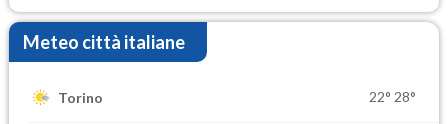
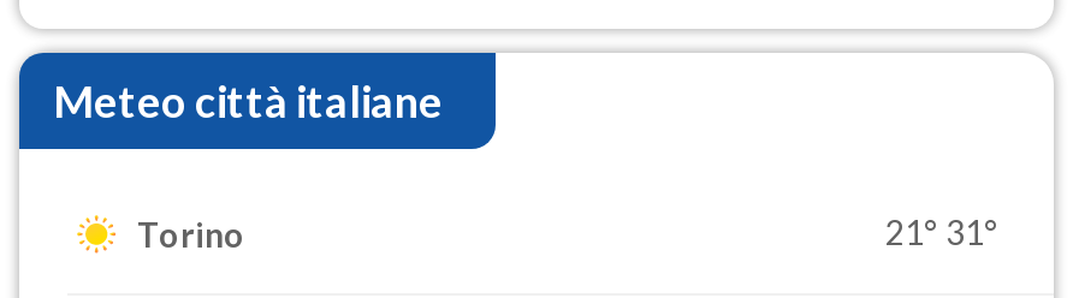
[369,88,416,105] 22° 28° -> [885,211,998,251] 21° 31°

